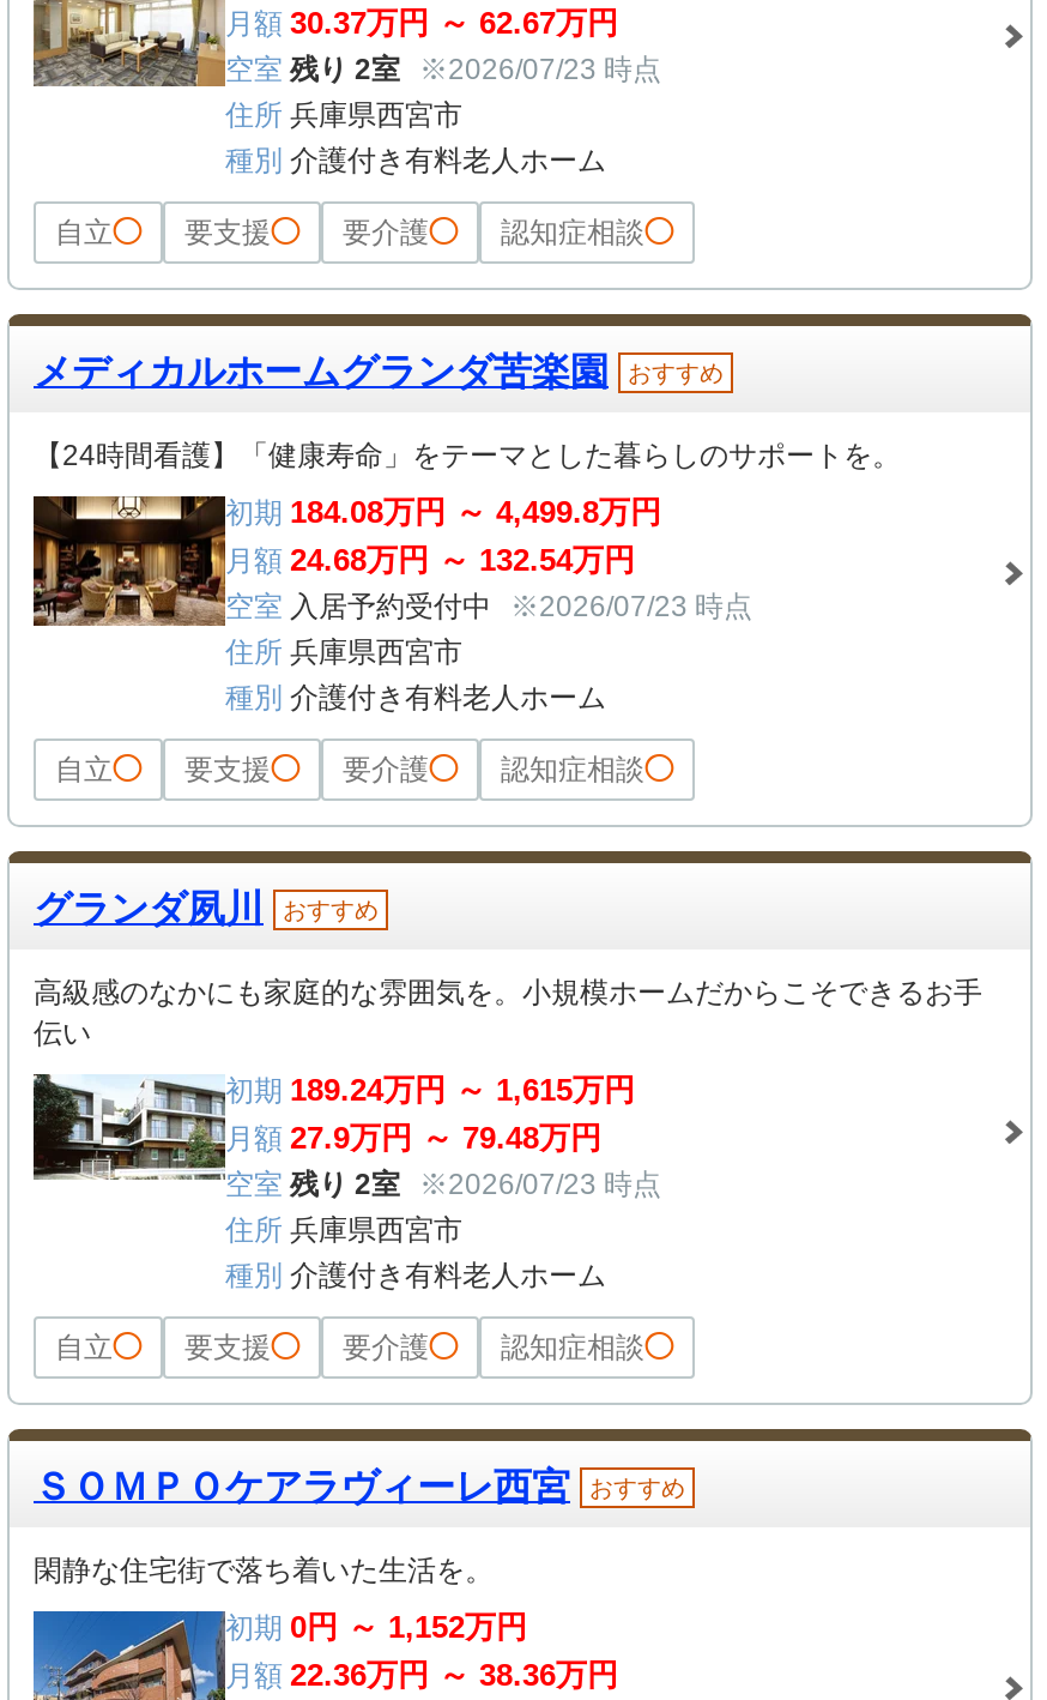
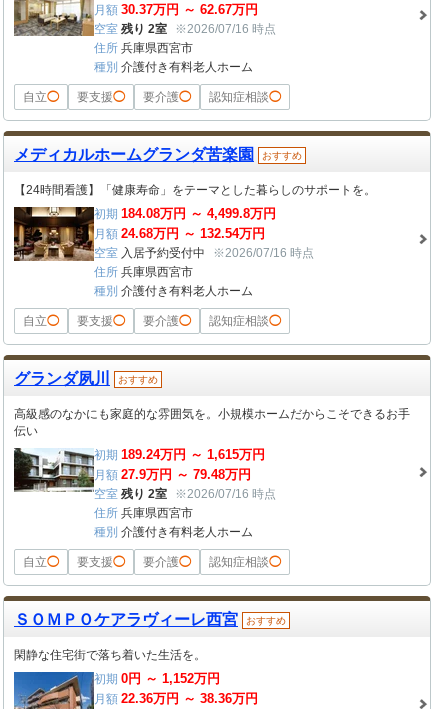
[225,53,661,87] 空室 残り 2室 ※2026/07/23 時点 -> [94,22,276,36] 空室 残り 2室 ※2026/07/16 時点
[225,590,752,624] 空室 入居予約受付中 ※2026/07/23 時点 -> [94,246,314,260] 空室 入居予約受付中 ※2026/07/16 時点
[225,1168,661,1202] 空室 残り 2室 ※2026/07/23 時点 -> [94,487,276,501] 空室 残り 2室 ※2026/07/16 時点

